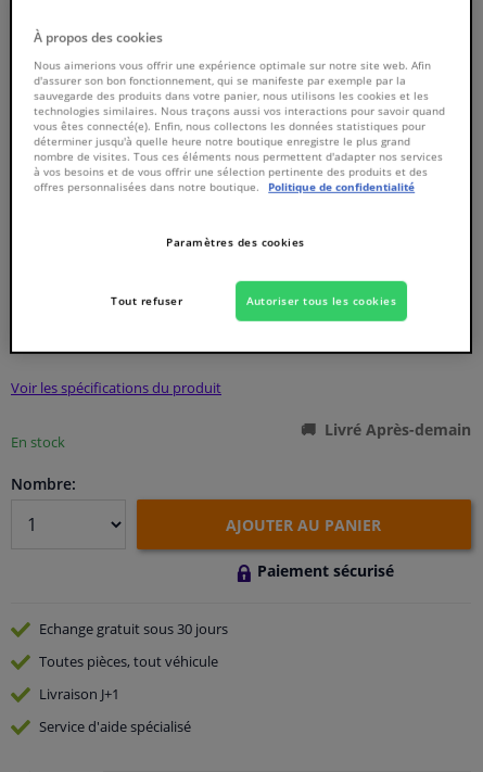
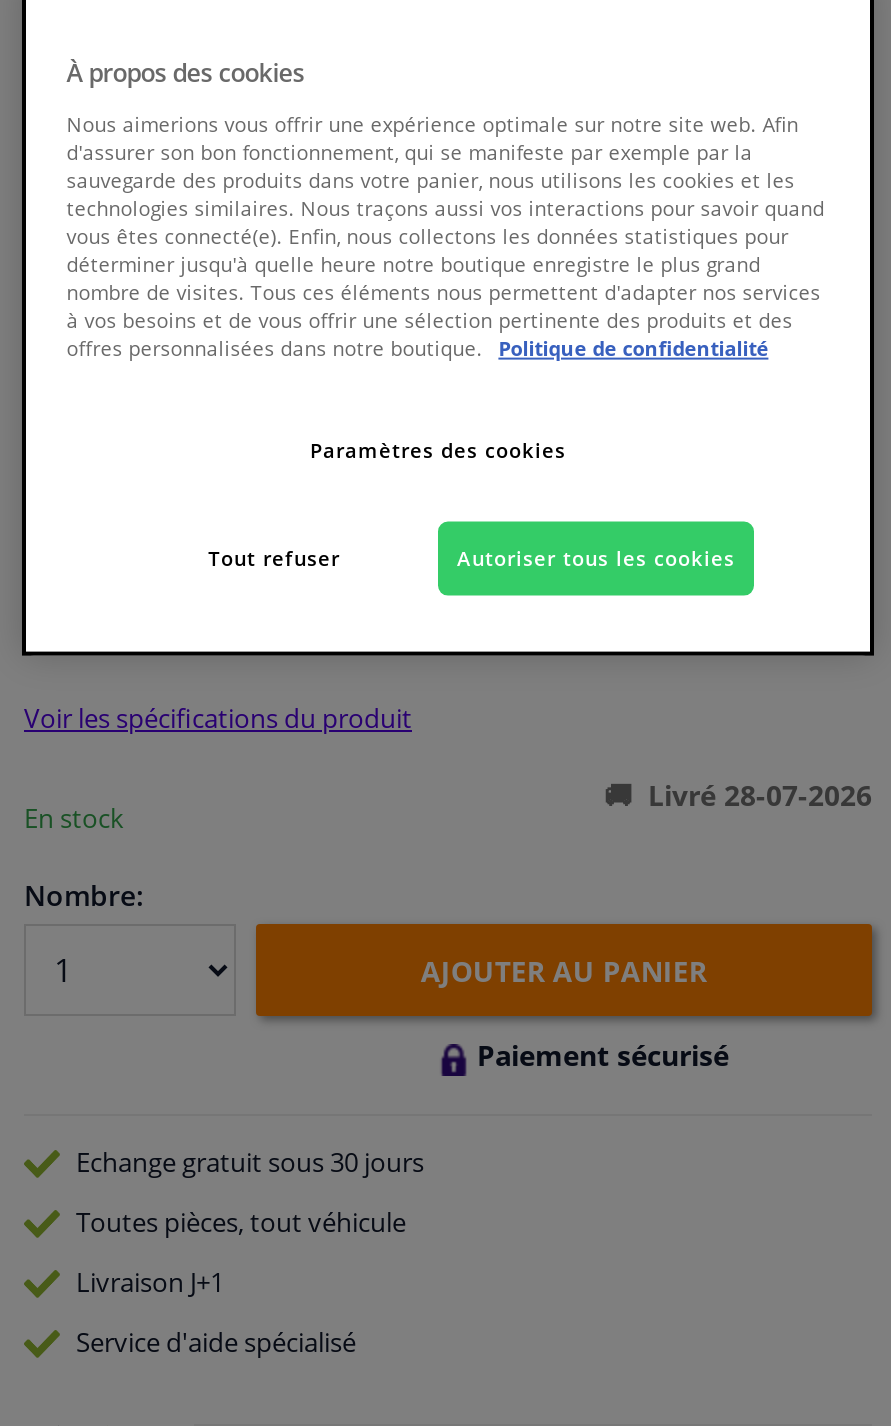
[325,420,471,440] Livré Après-demain -> [648,777,872,815] Livré 28-07-2026

